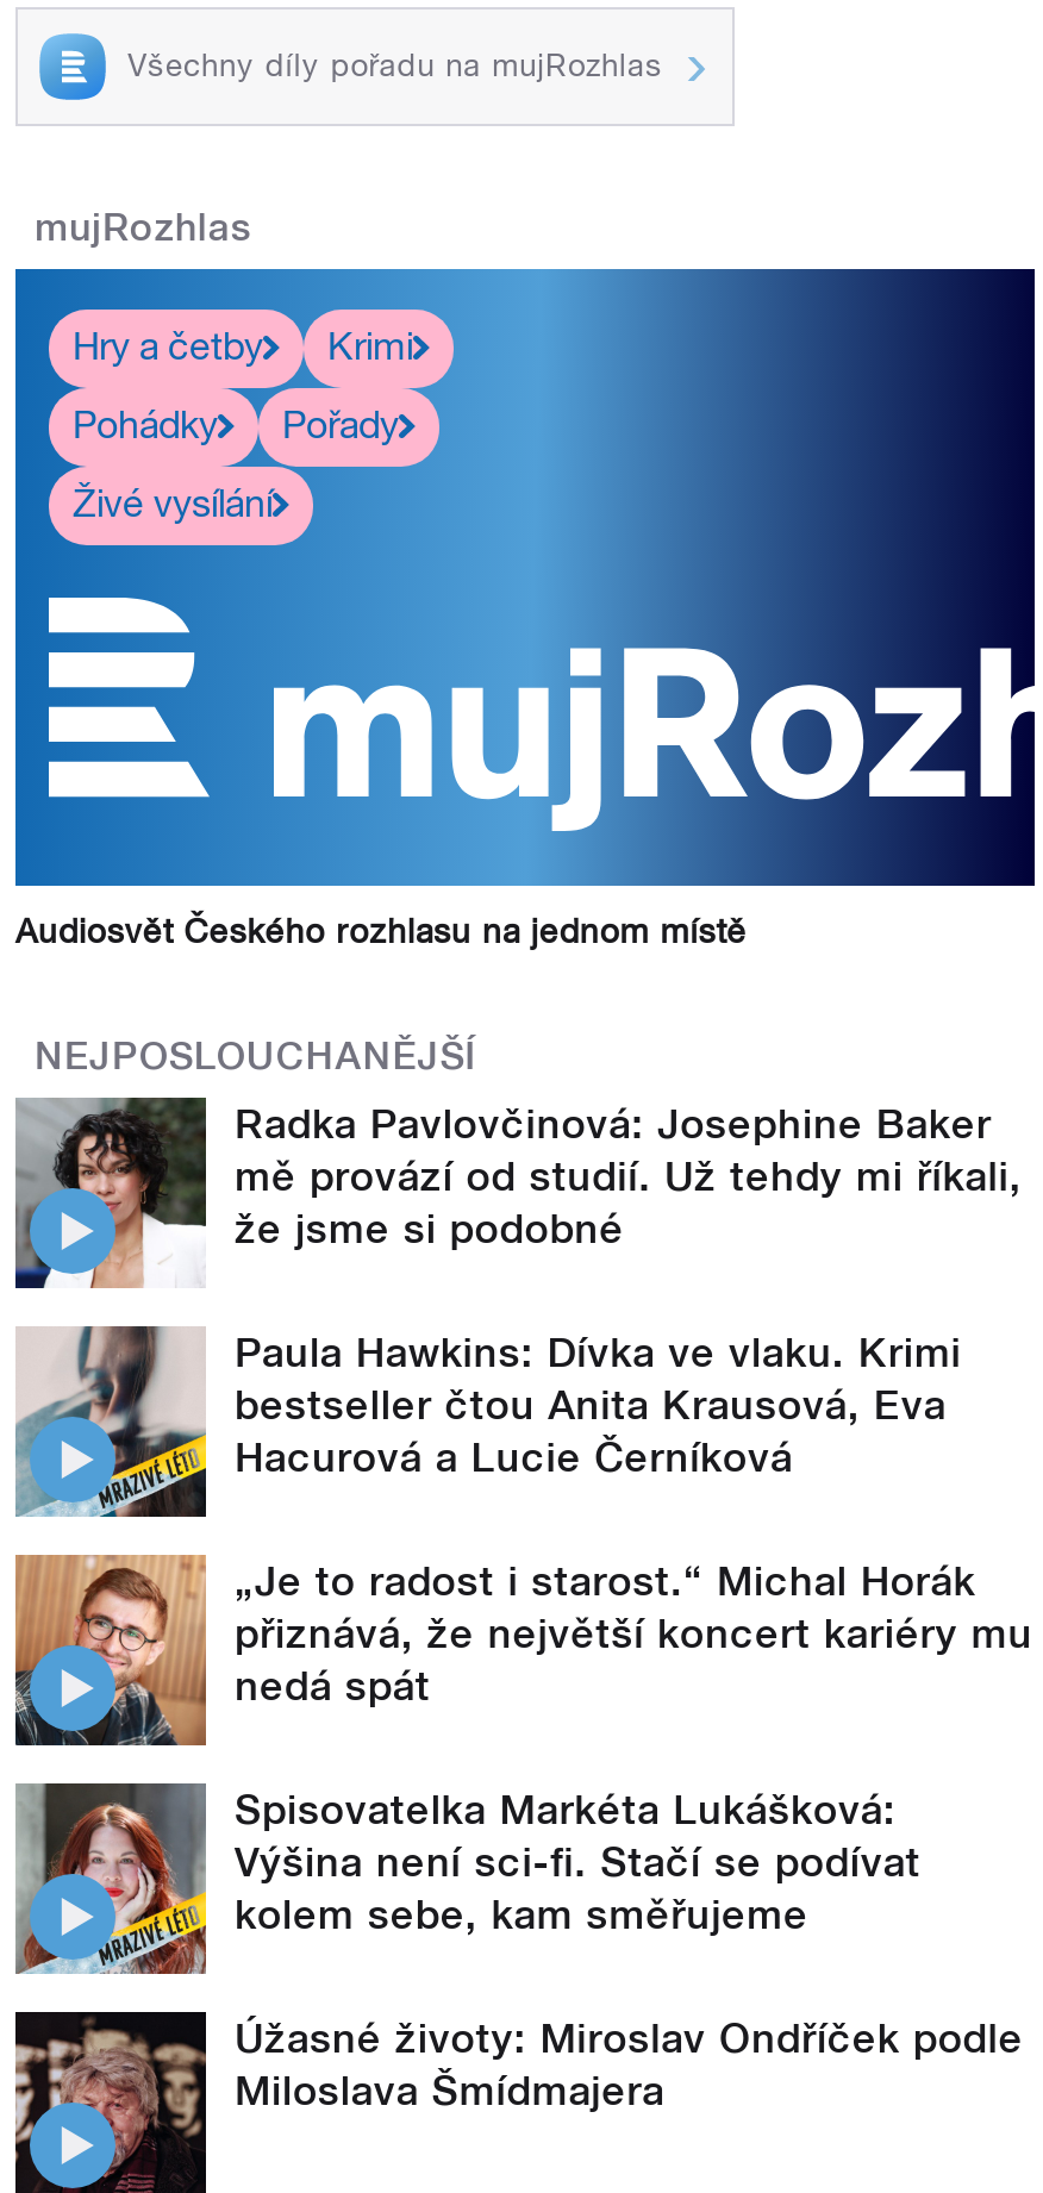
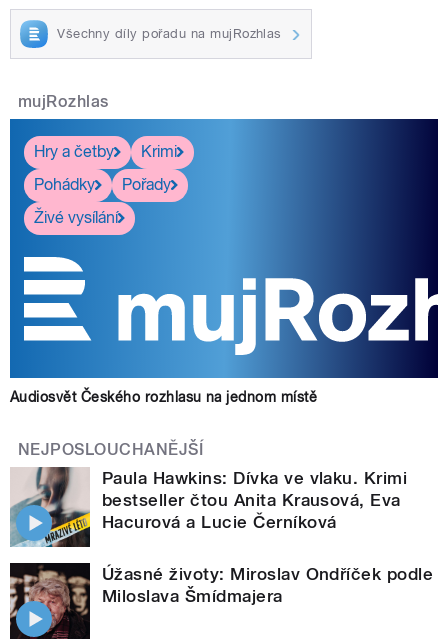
[15,1095,1022,1291] [image] | Radka Pavlovčinová: Josephine Baker | mě provází od studií. Už tehdy mi říkali, | že jsme si podobné -> none
[13,1552,1033,1938] [image] | „Je to radost i starost.“ Michal Horák | přiznává, že největší koncert kariéry mu | nedá spát | Spisovatelka Markéta Lukášková: | Výšina není sci-fi. Stačí se podívat | kolem sebe, kam směřujeme -> none
[18,1781,208,1976] [image] -> none

